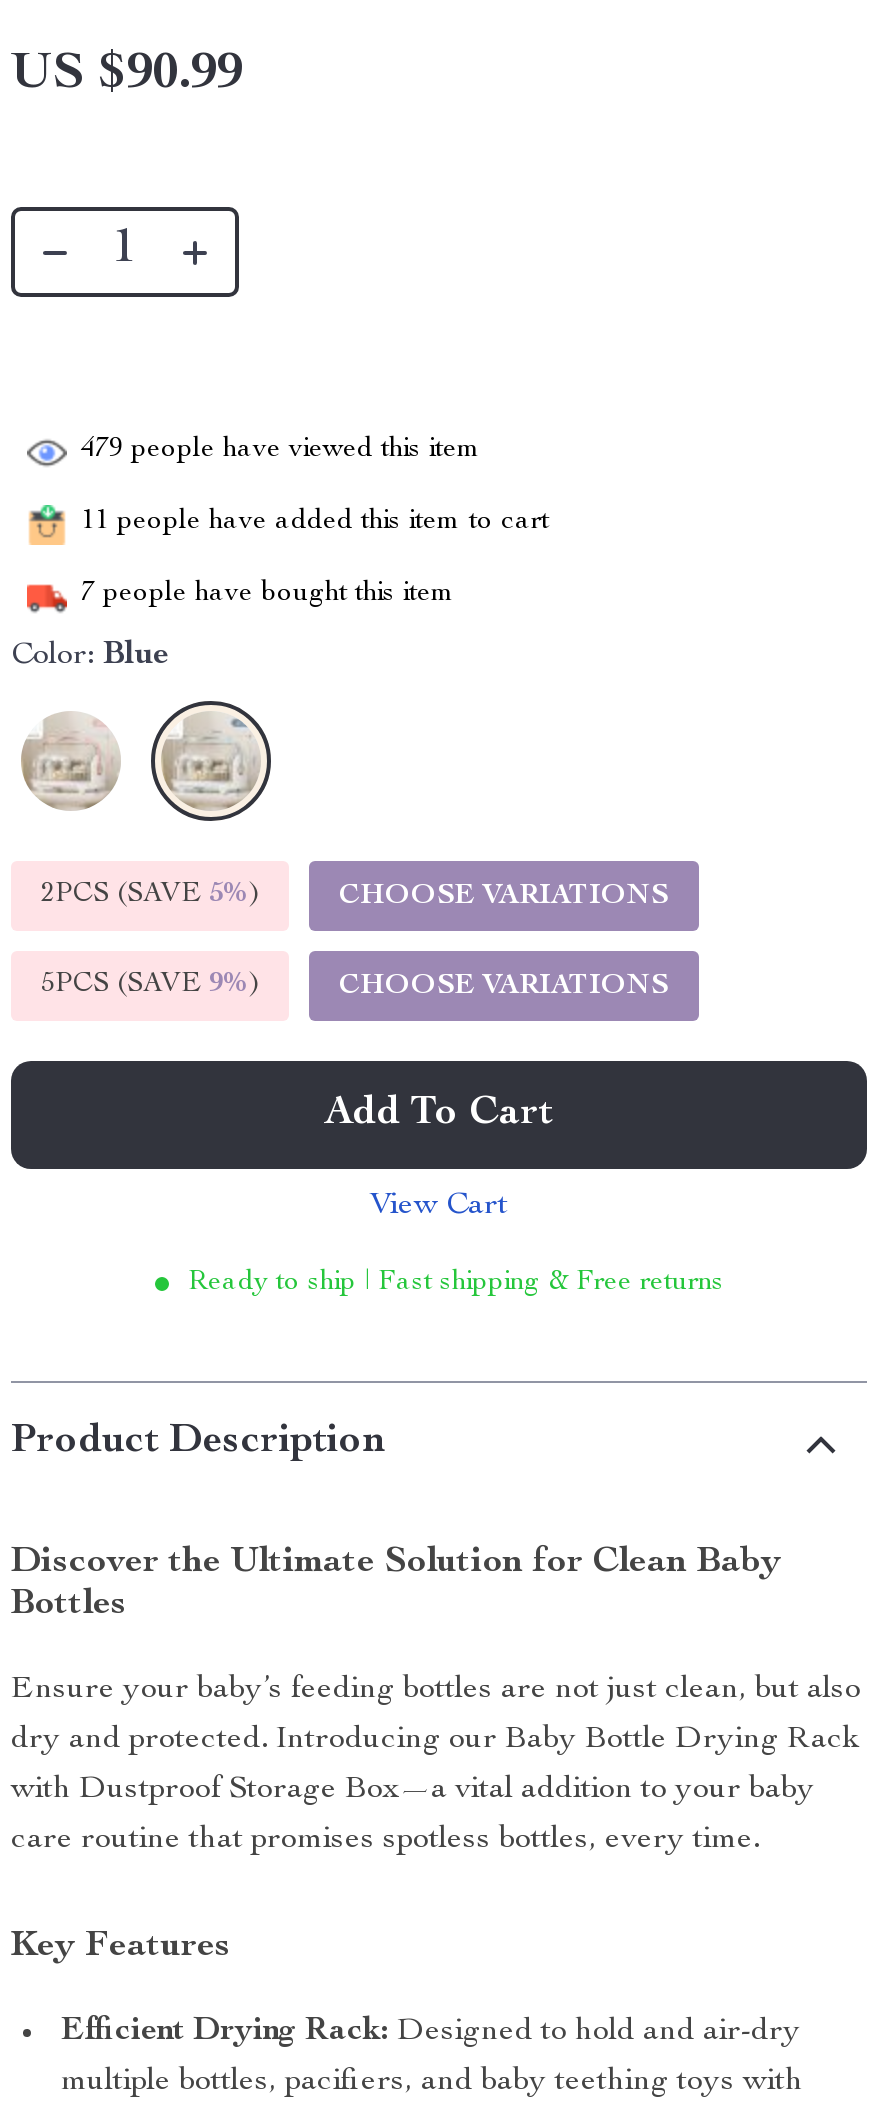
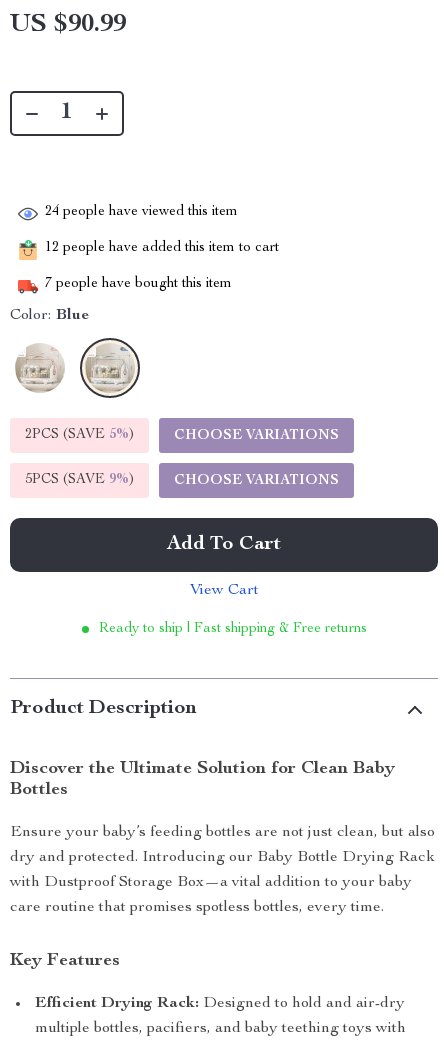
[81,436,481,464] 479 people have viewed this item -> [45,205,238,219] 24 people have viewed this item
[81,508,549,536] 11 people have added this item to cart -> [45,241,279,255] 12 people have added this item to cart

